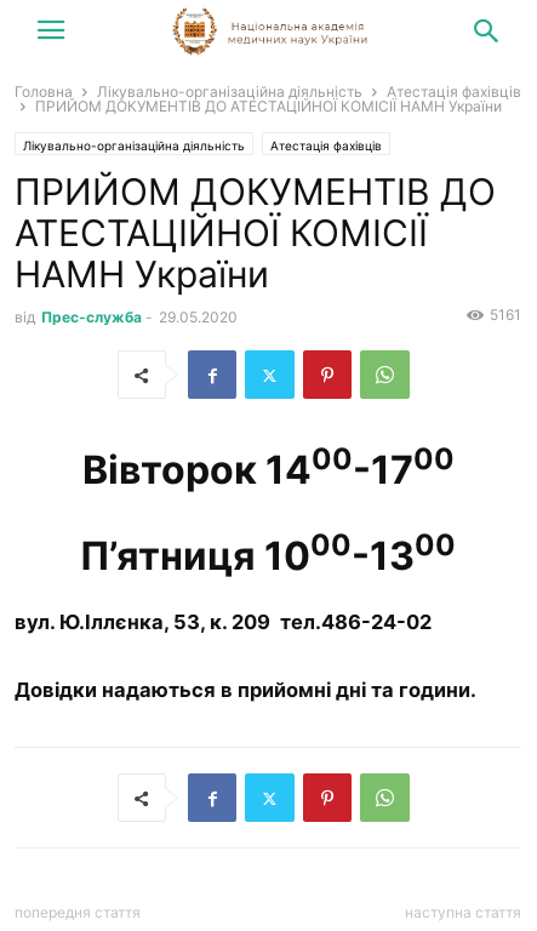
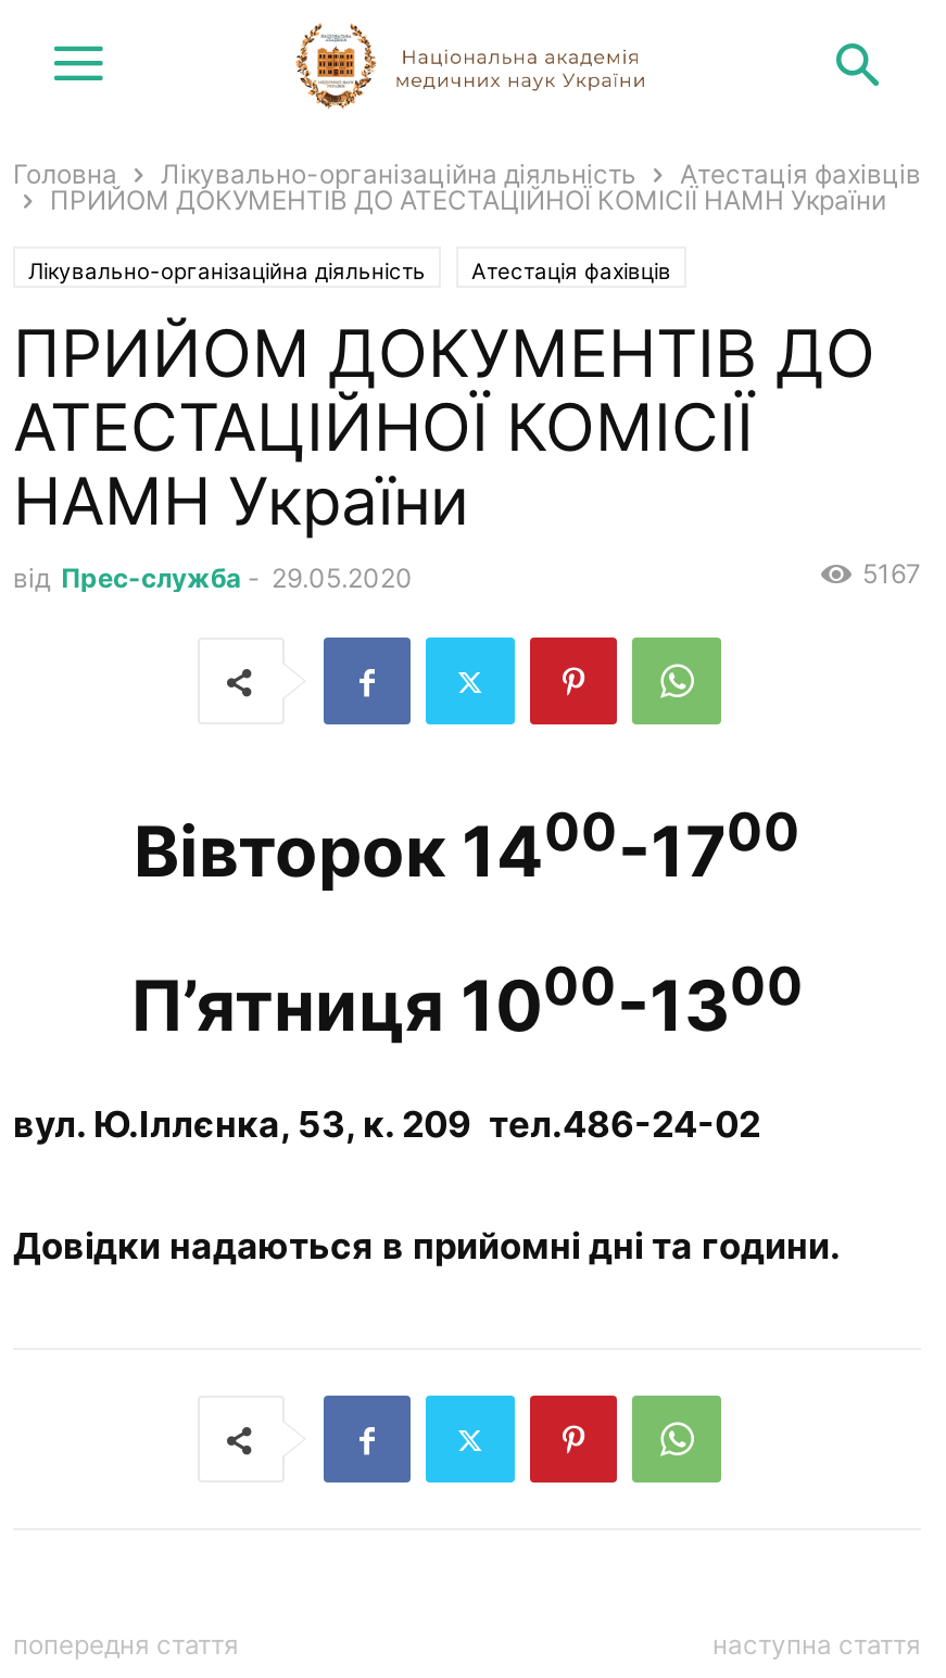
[490,305,521,324] 5161 -> [862,557,921,590] 5167

